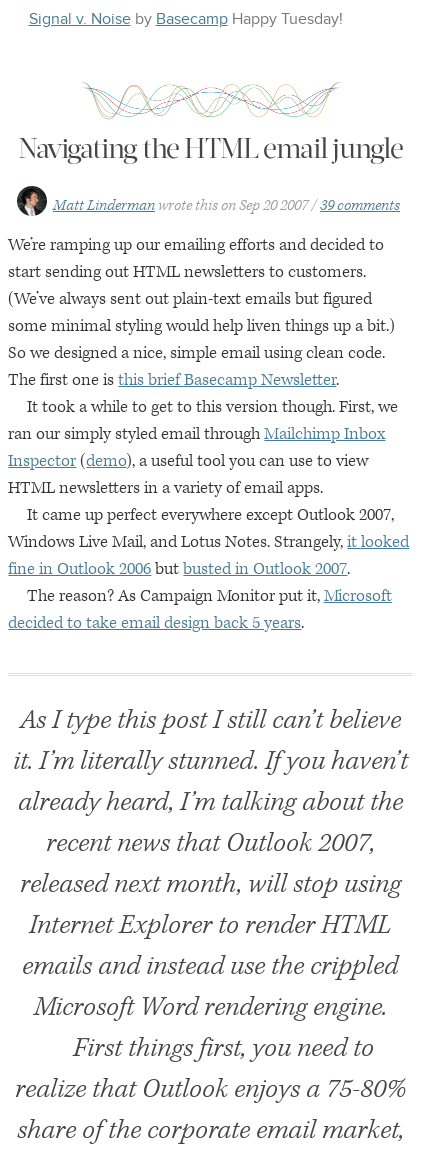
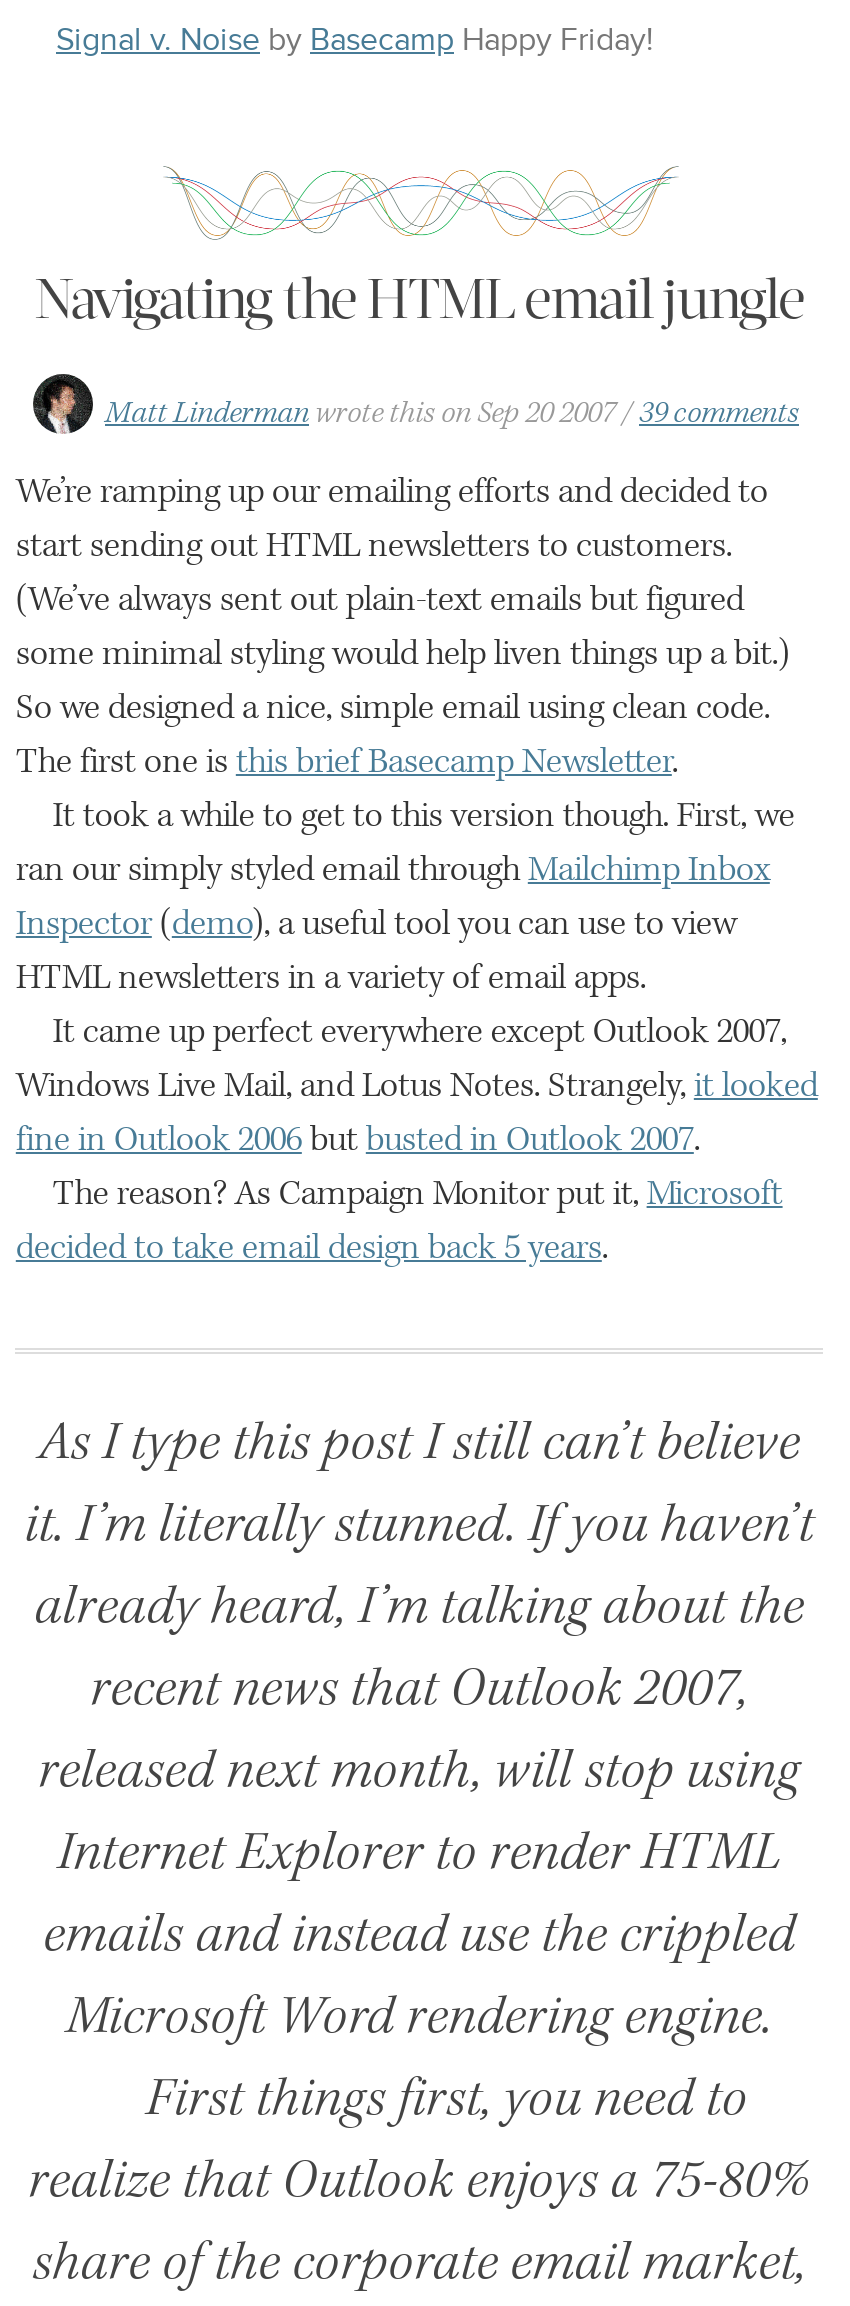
[28,9,342,29] Signal v. Noise by Basecamp Happy Tuesday! -> [56,20,654,60] Signal v. Noise by Basecamp Happy Friday!

